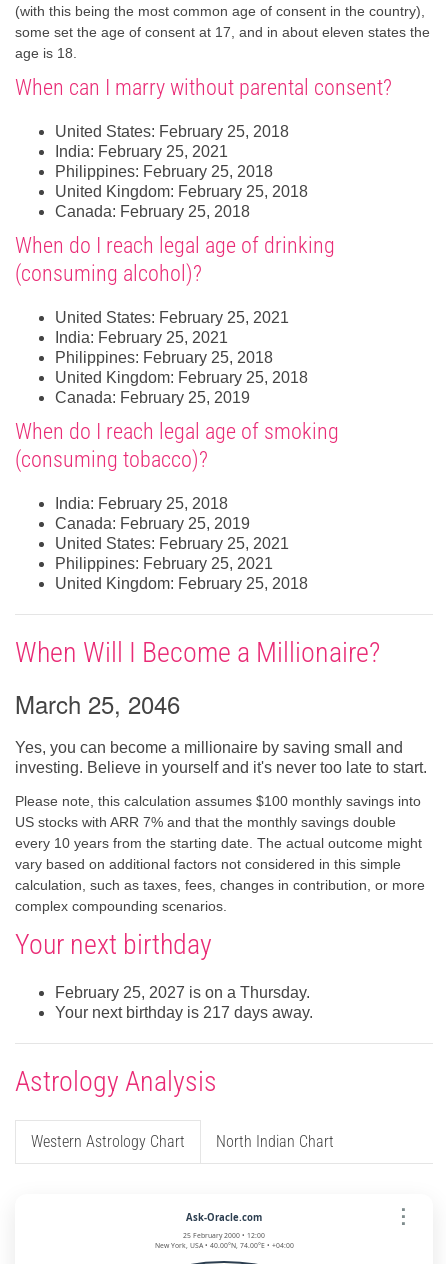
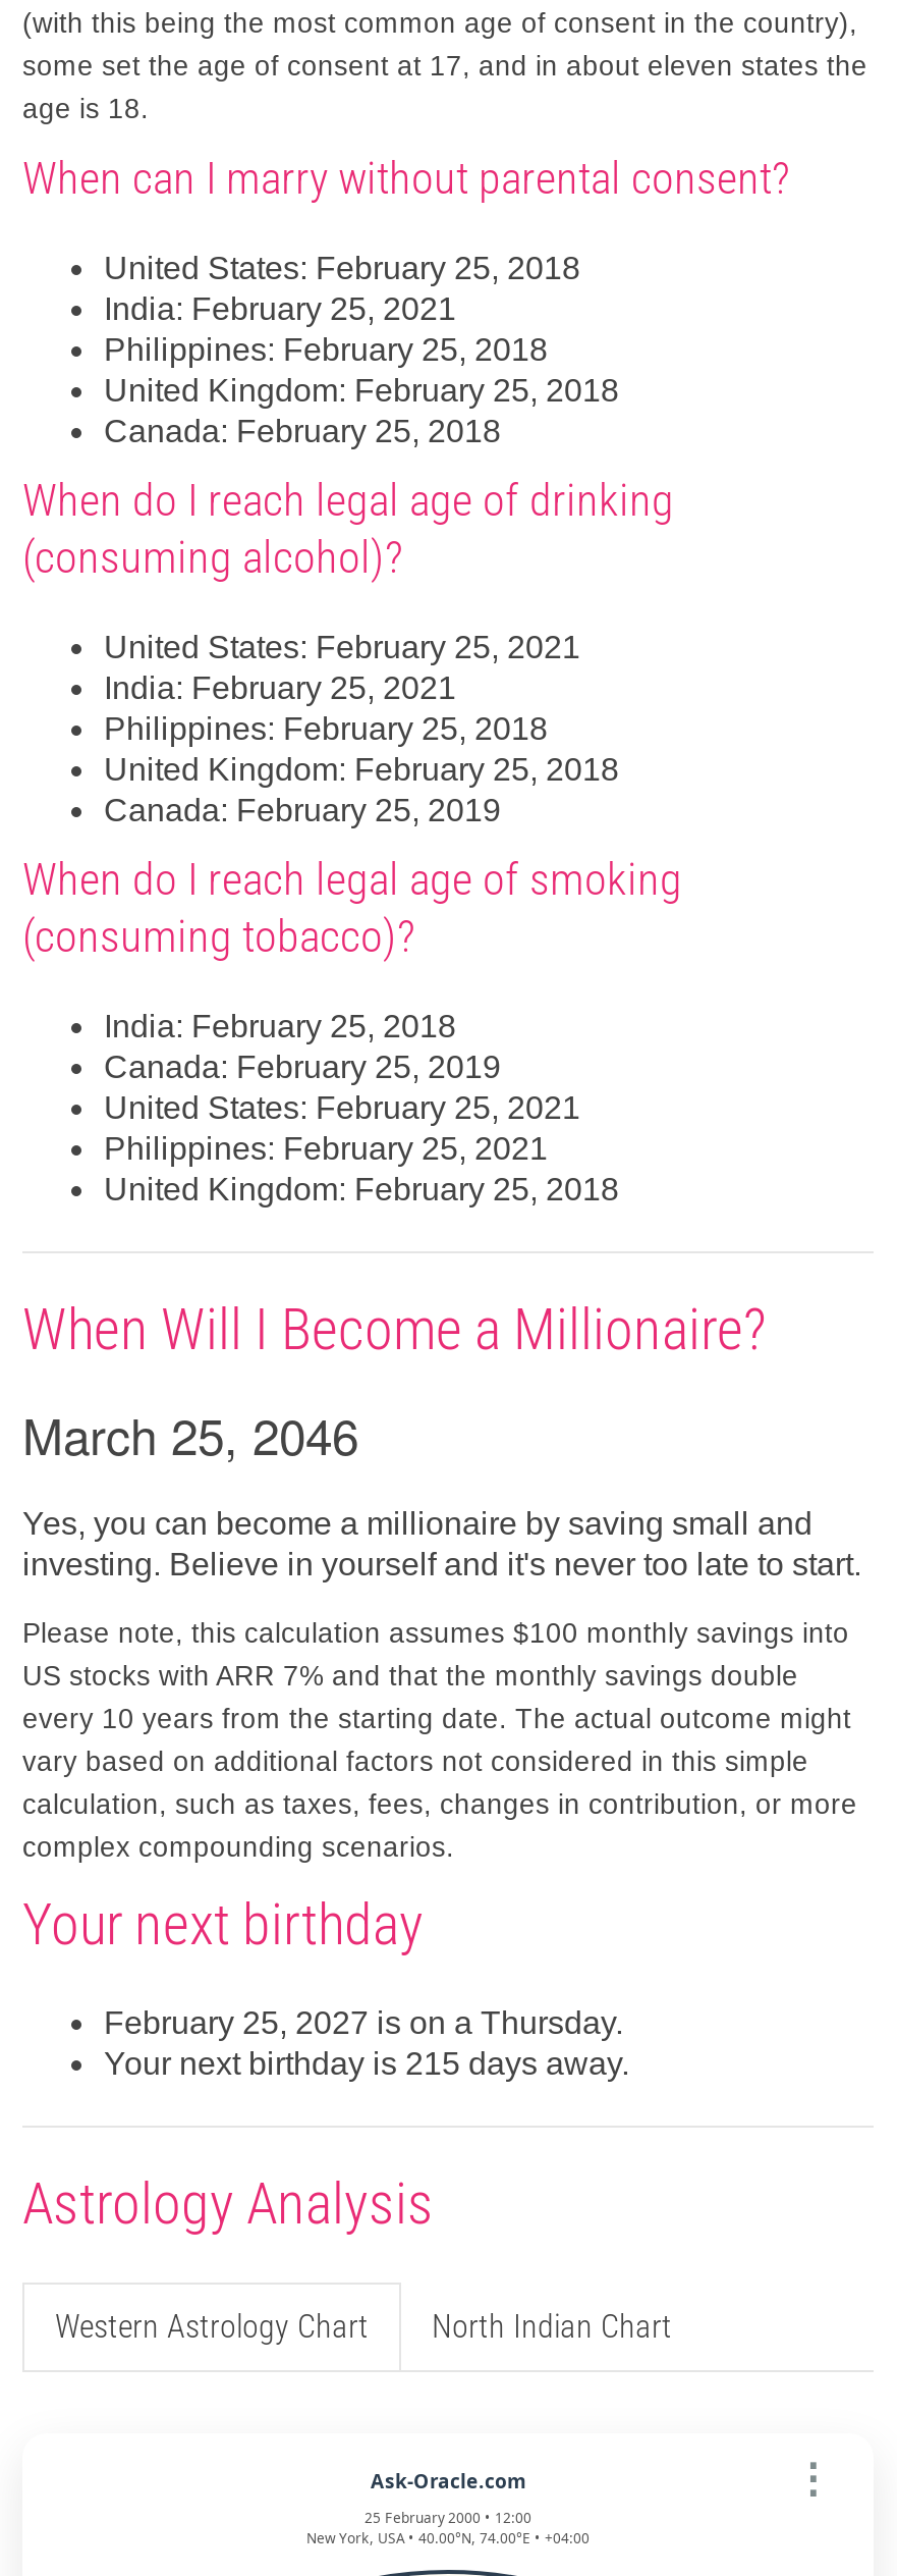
[55,1004,313,1021] Your next birthday is 217 days away. -> [104,2047,629,2082] Your next birthday is 215 days away.

